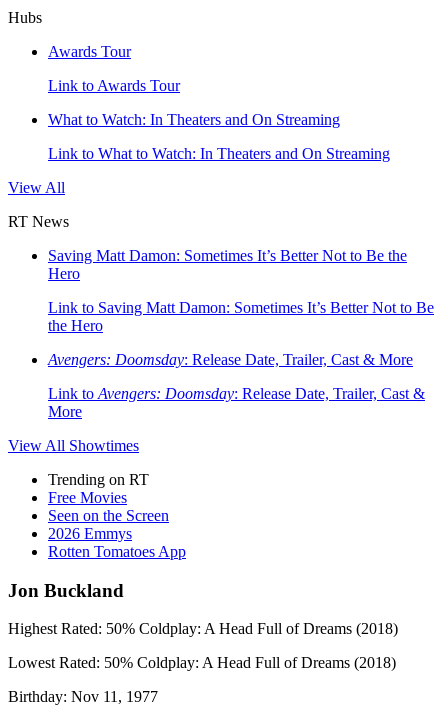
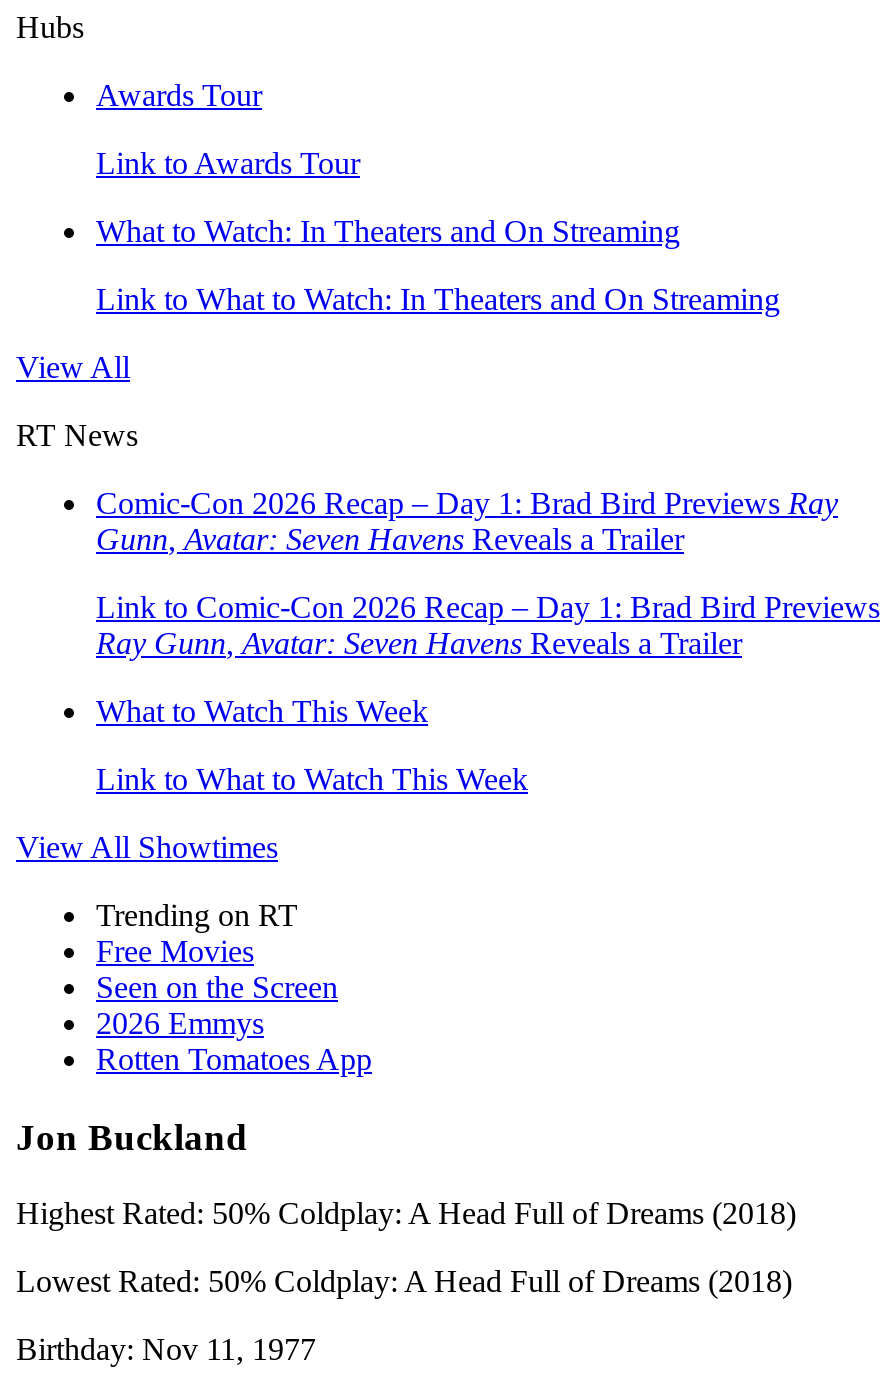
[48,247,407,282] Saving Matt Damon: Sometimes It’s Better Not to Be the | Hero -> [96,486,838,556] Comic-Con 2026 Recap – Day 1: Brad Bird Previews Ray | Gunn, Avatar: Seven Havens Reveals a Trailer
[48,299,434,334] Link to Saving Matt Damon: Sometimes It’s Better Not to Be | the Hero -> [96,590,880,660] Link to Comic-Con 2026 Recap – Day 1: Brad Bird Previews | Ray Gunn, Avatar: Seven Havens Reveals a Trailer
[48,351,413,368] Avengers: Doomsday: Release Date, Trailer, Cast & More -> [96,694,428,728] What to Watch This Week
[48,385,425,420] Link to Avengers: Doomsday: Release Date, Trailer, Cast & | More -> [96,762,528,796] Link to What to Watch This Week

